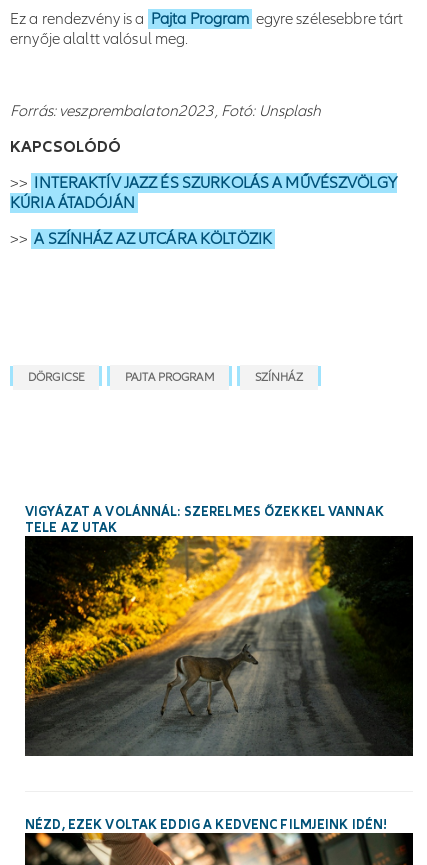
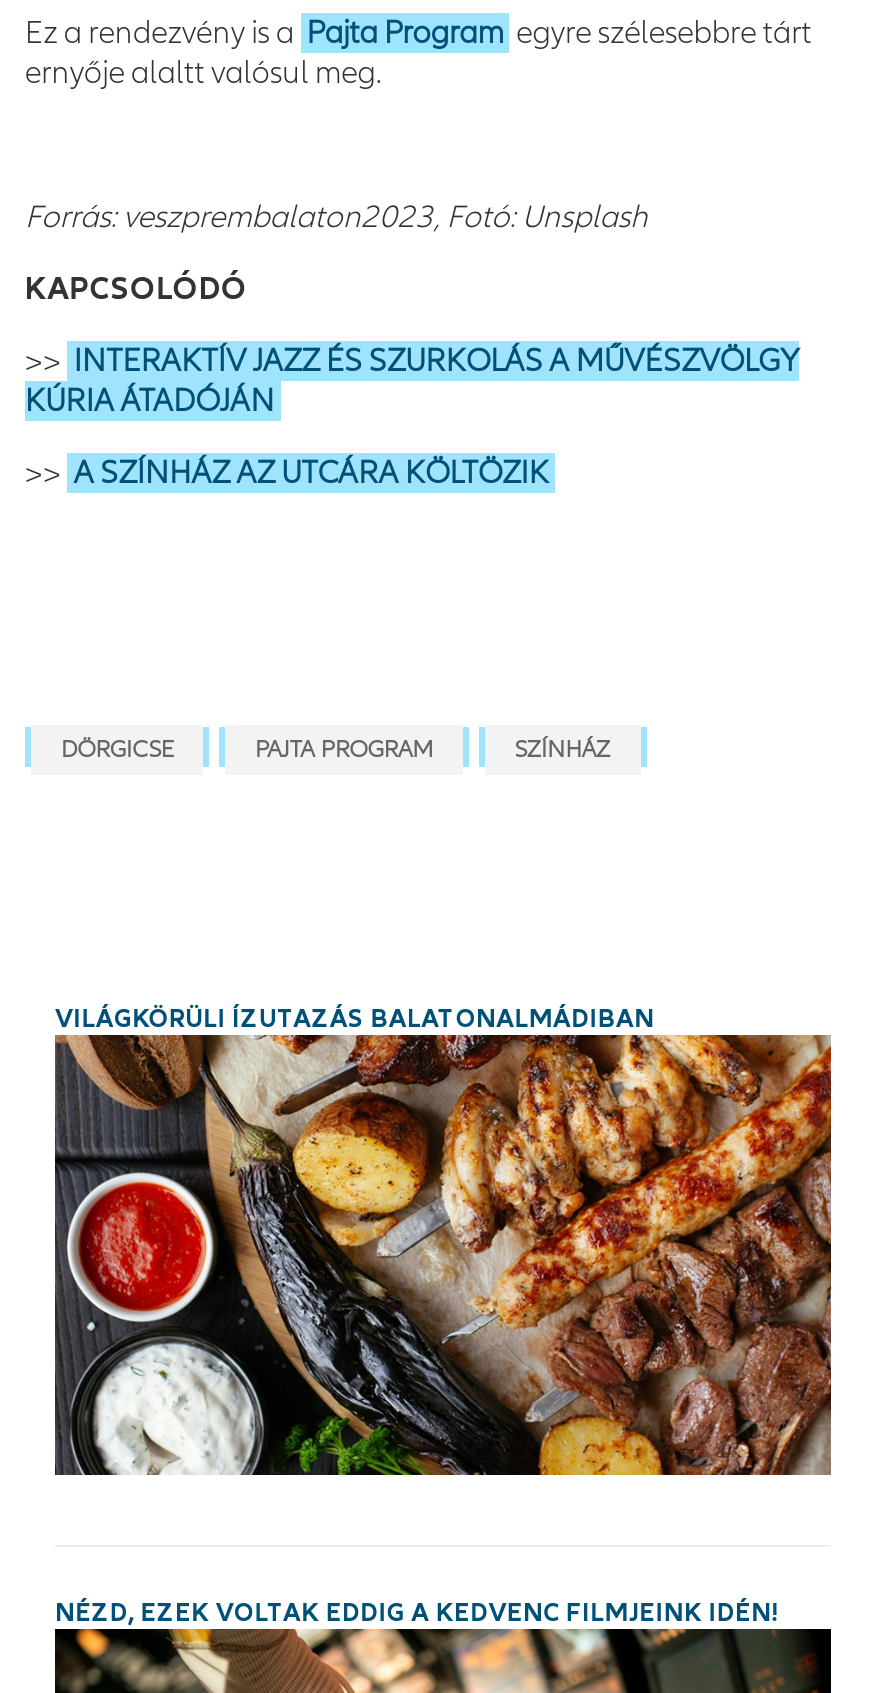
[24,504,414,757] [image] | VIGYÁZAT A VOLÁNNÁL: SZERELMES ŐZEKKEL VANNAK | TELE AZ UTAK -> [55,1003,833,1477] [image] | VILÁGKÖRÜLI ÍZUTAZÁS BALATONALMÁDIBAN

